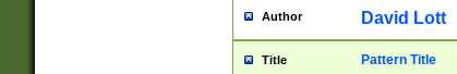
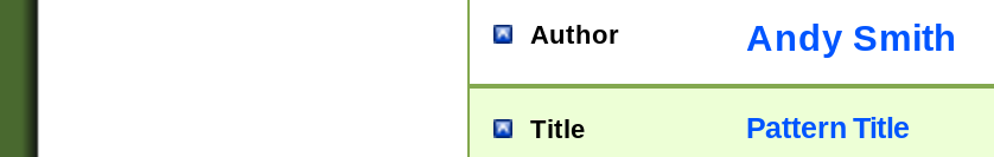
[360,9,446,27] David Lott -> [746,18,957,58] Andy Smith

